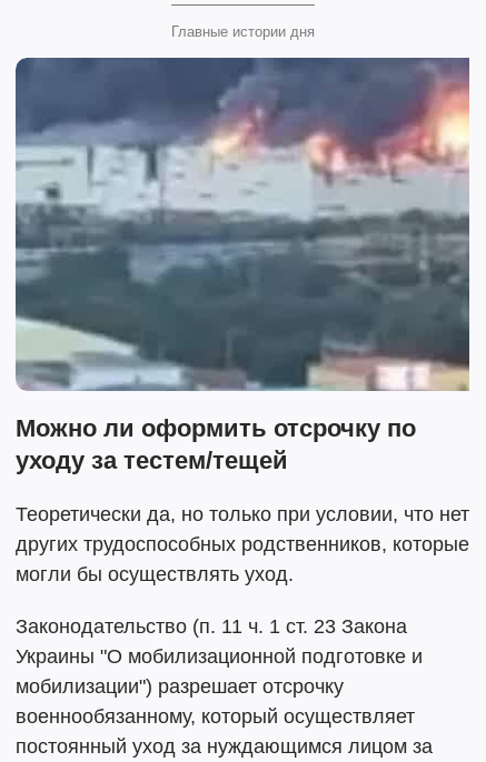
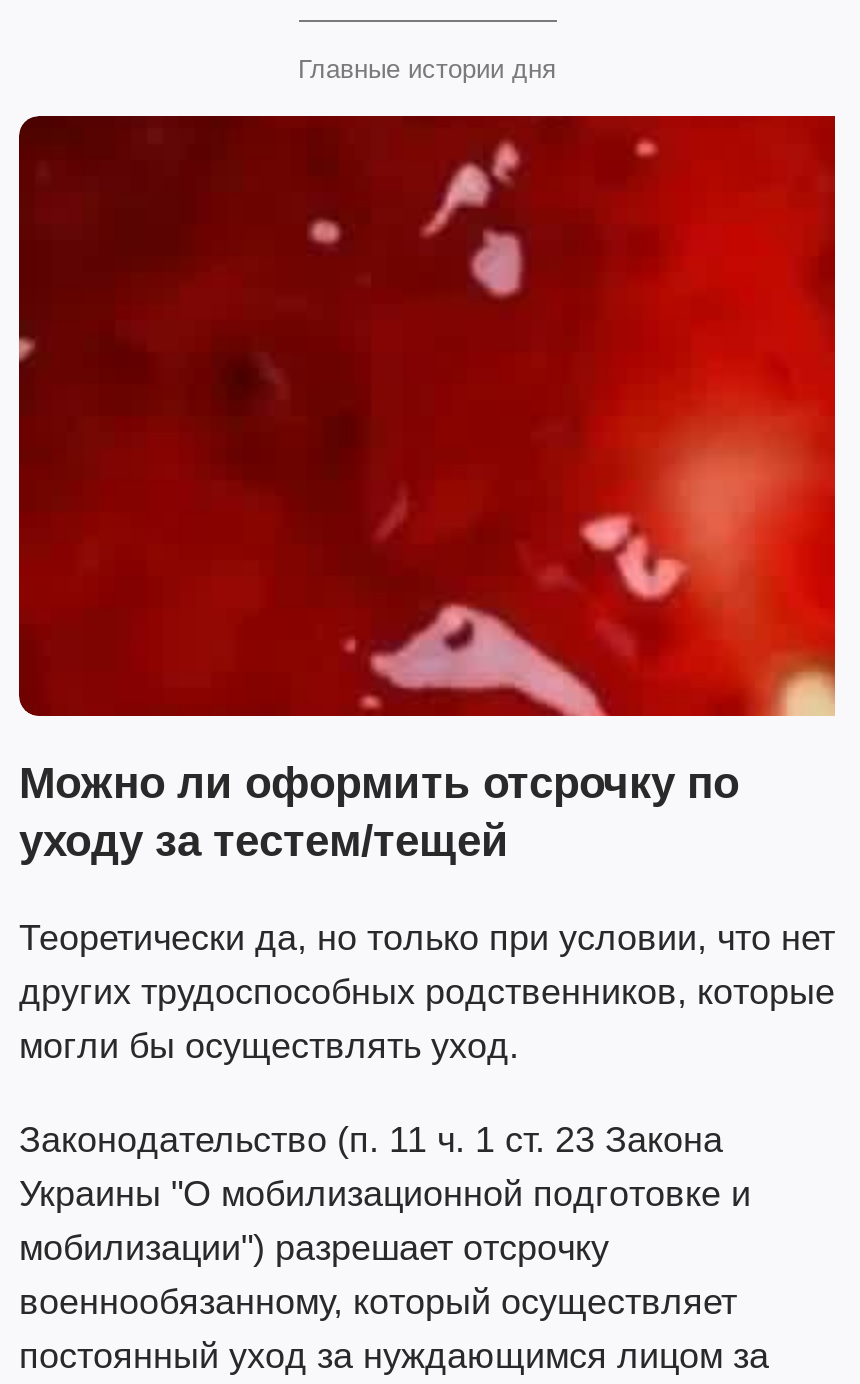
[14,57,470,392] [image] -> [17,114,837,718] [image]

